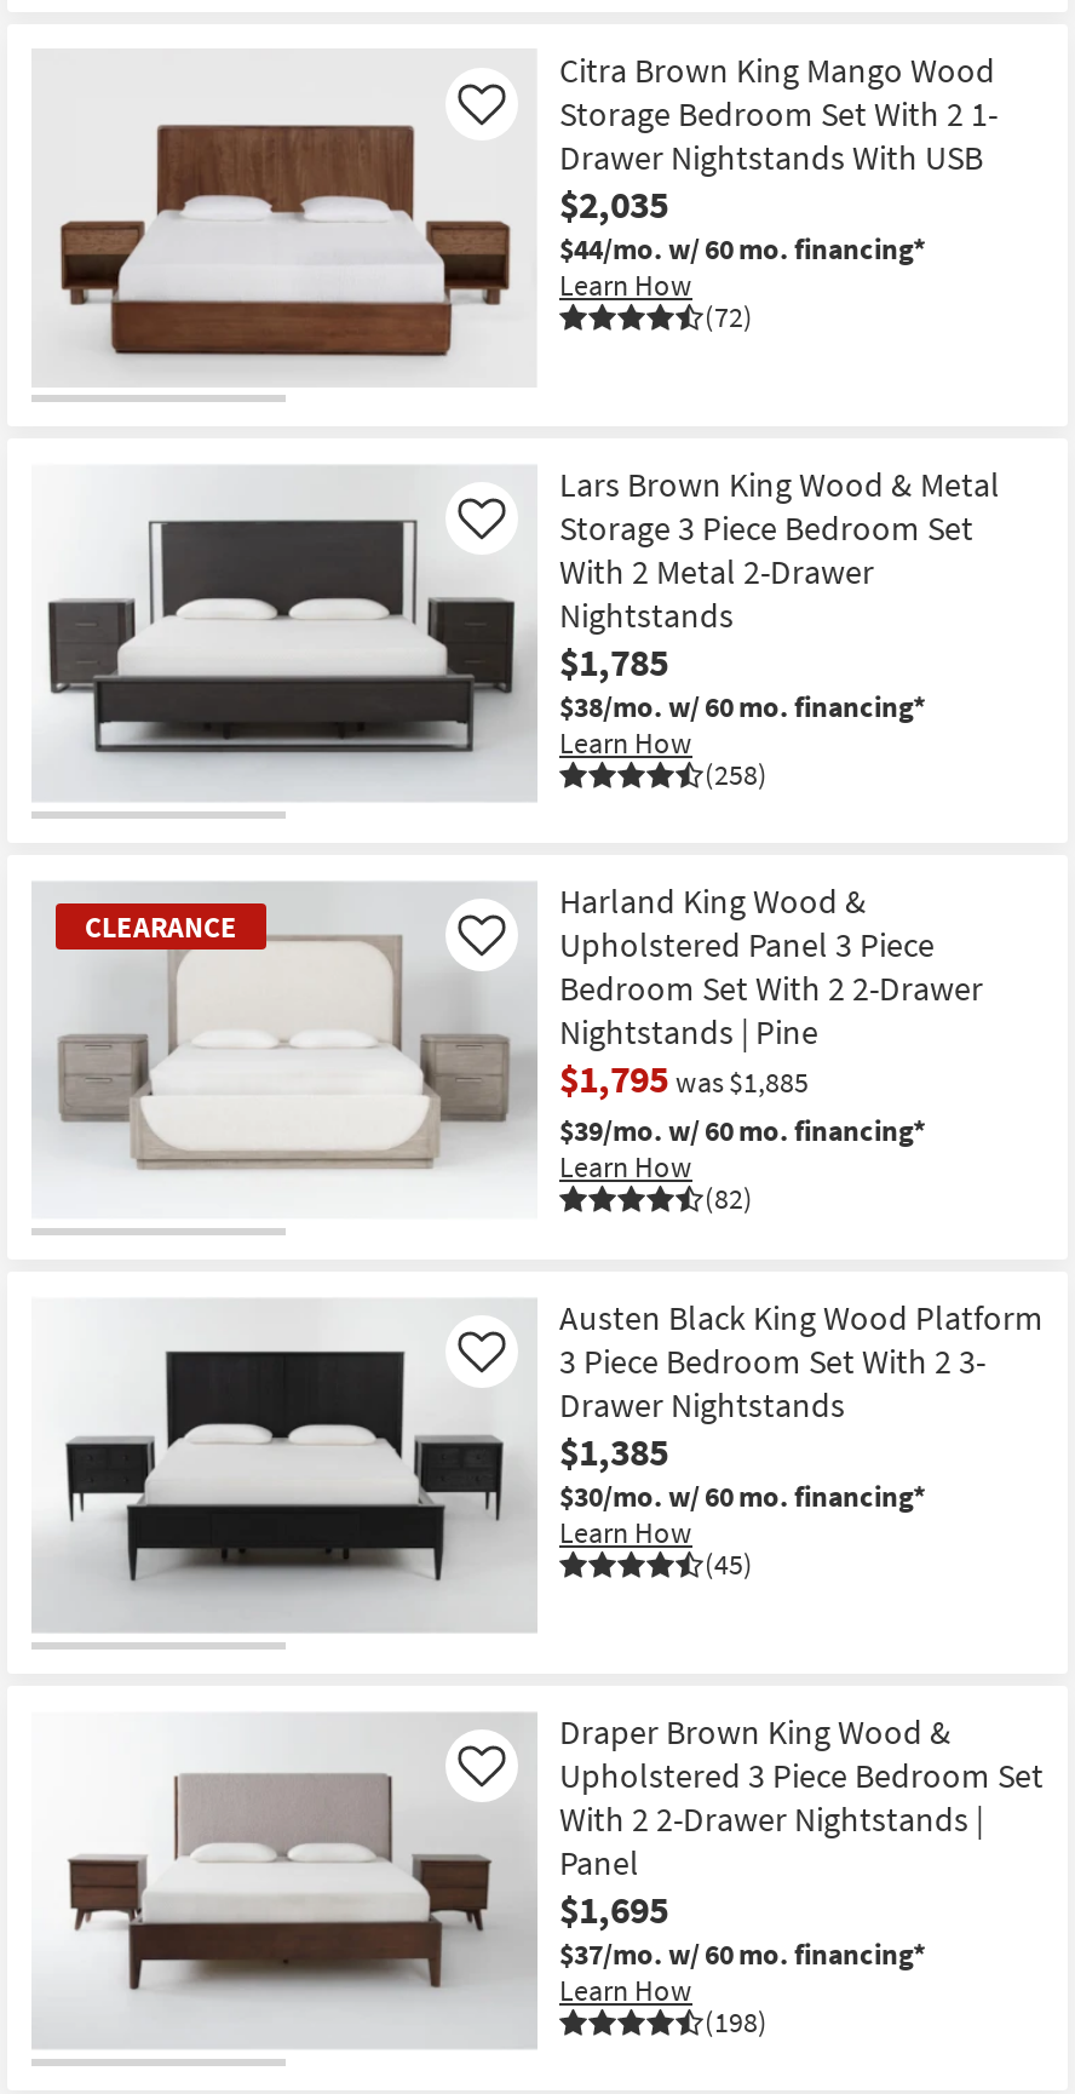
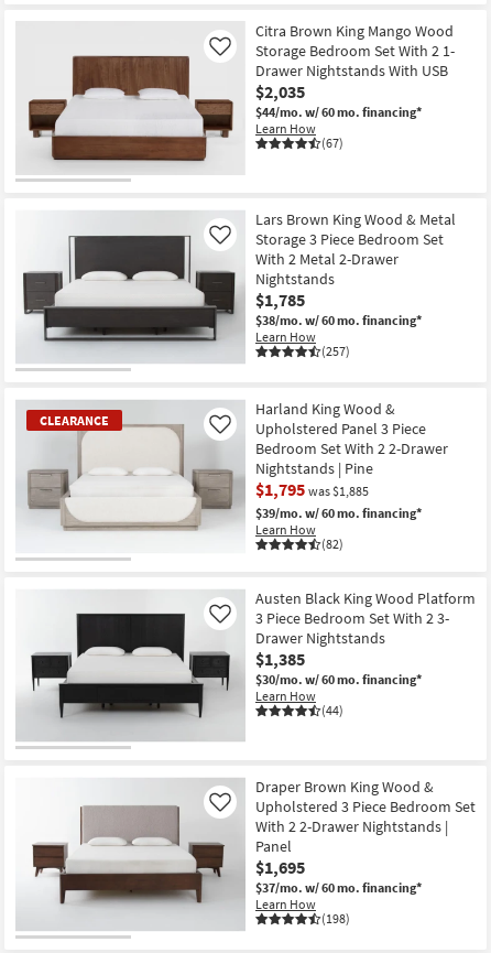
[705,297,753,334] (72) -> [321,134,343,151] (67)
[705,757,768,793] (258) -> [321,343,350,360] (257)
[705,1545,753,1581] (45) -> [321,702,343,718] (44)

